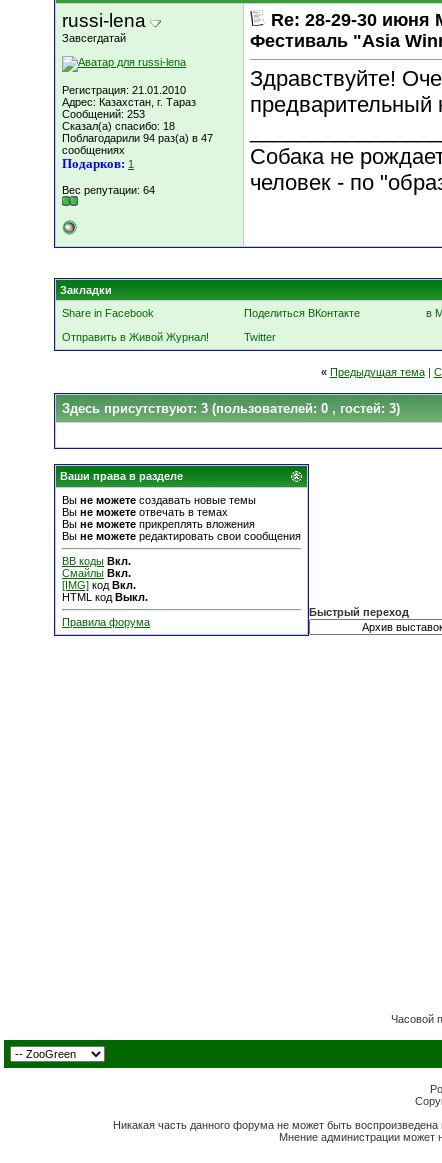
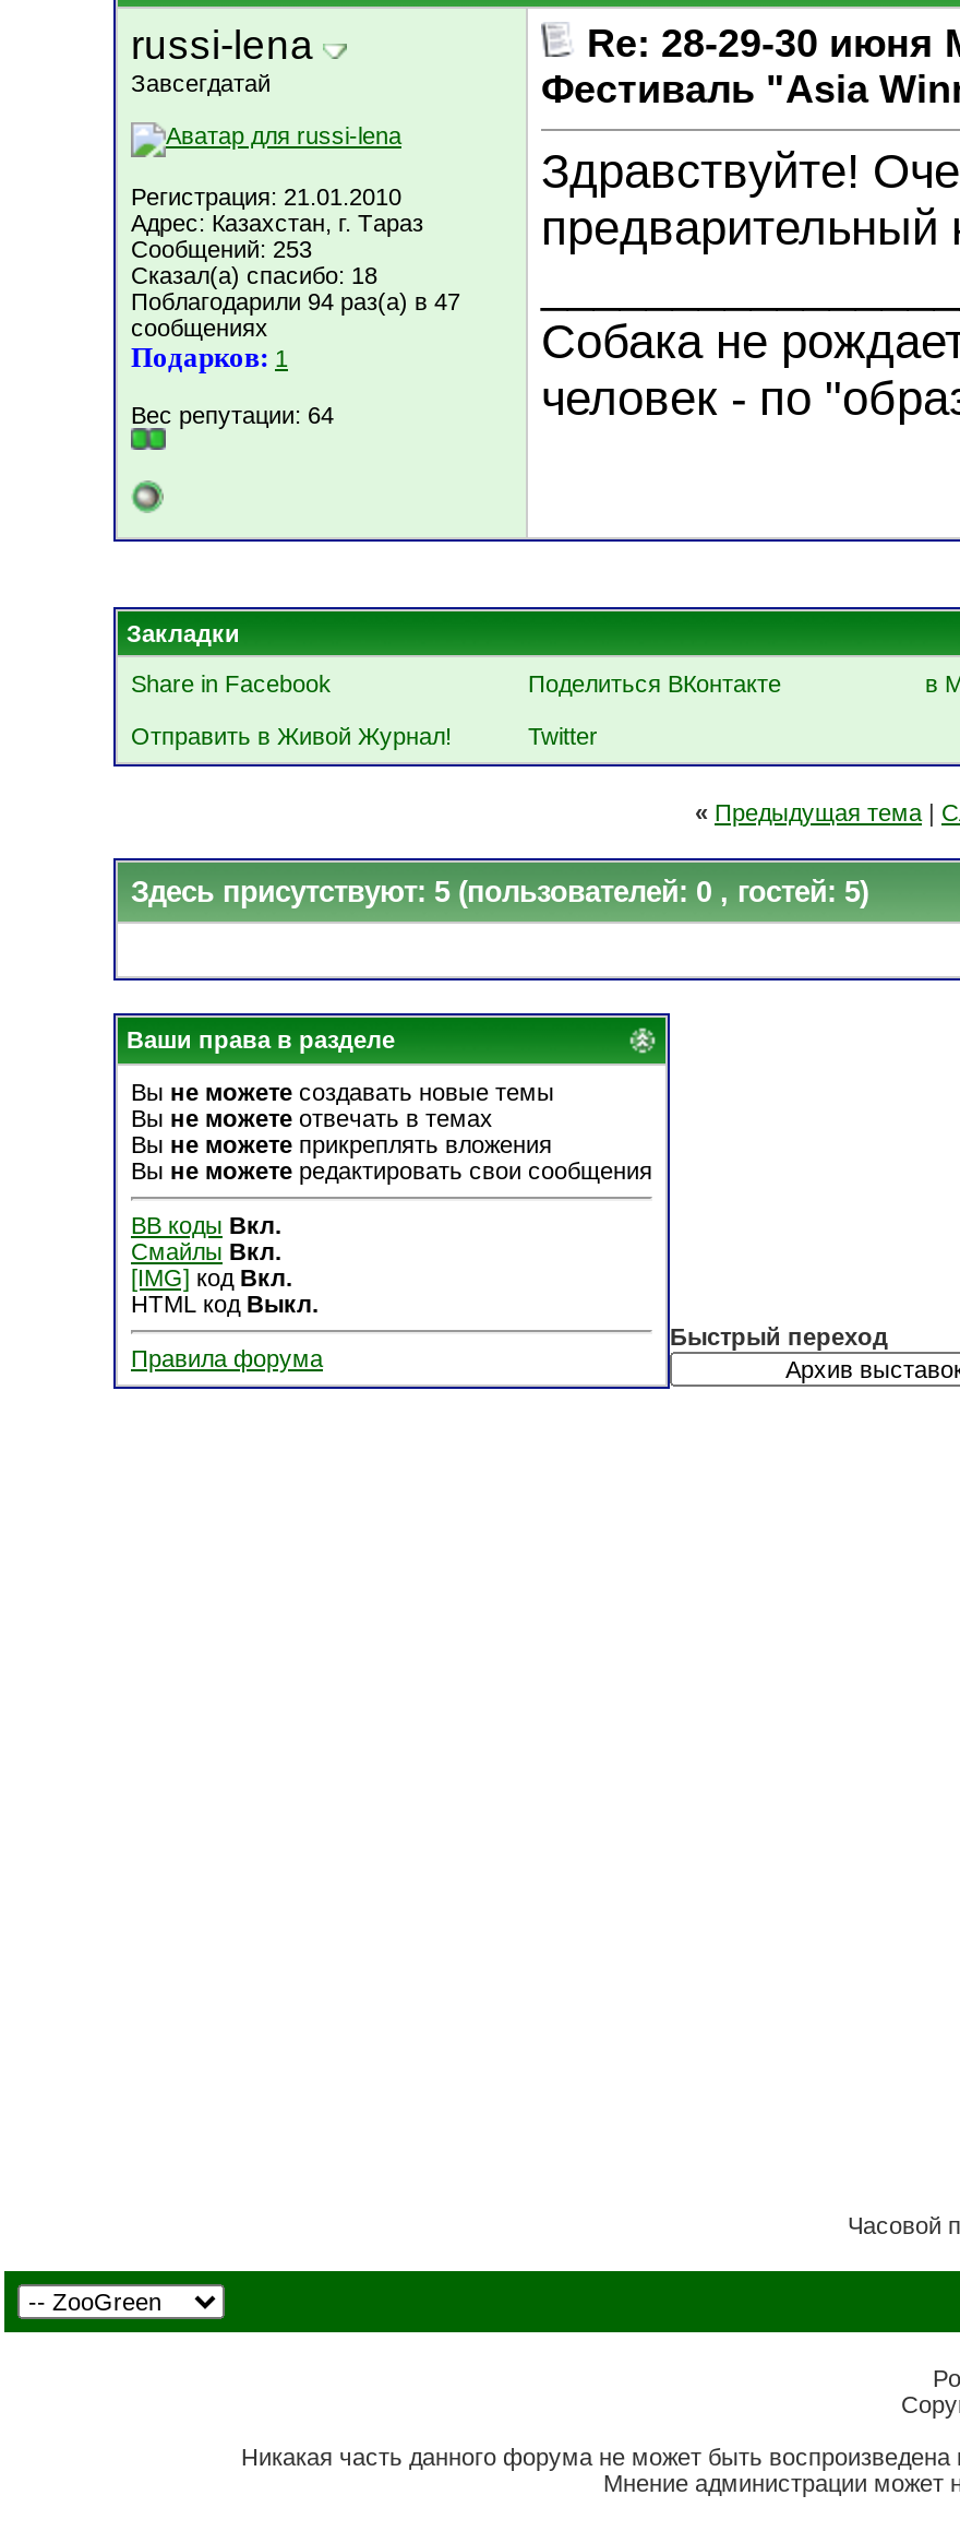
[62,401,400,416] Здесь присутствуют: 3 (пользователей: 0 , гостей: 3) -> [131,876,868,908] Здесь присутствуют: 5 (пользователей: 0 , гостей: 5)

